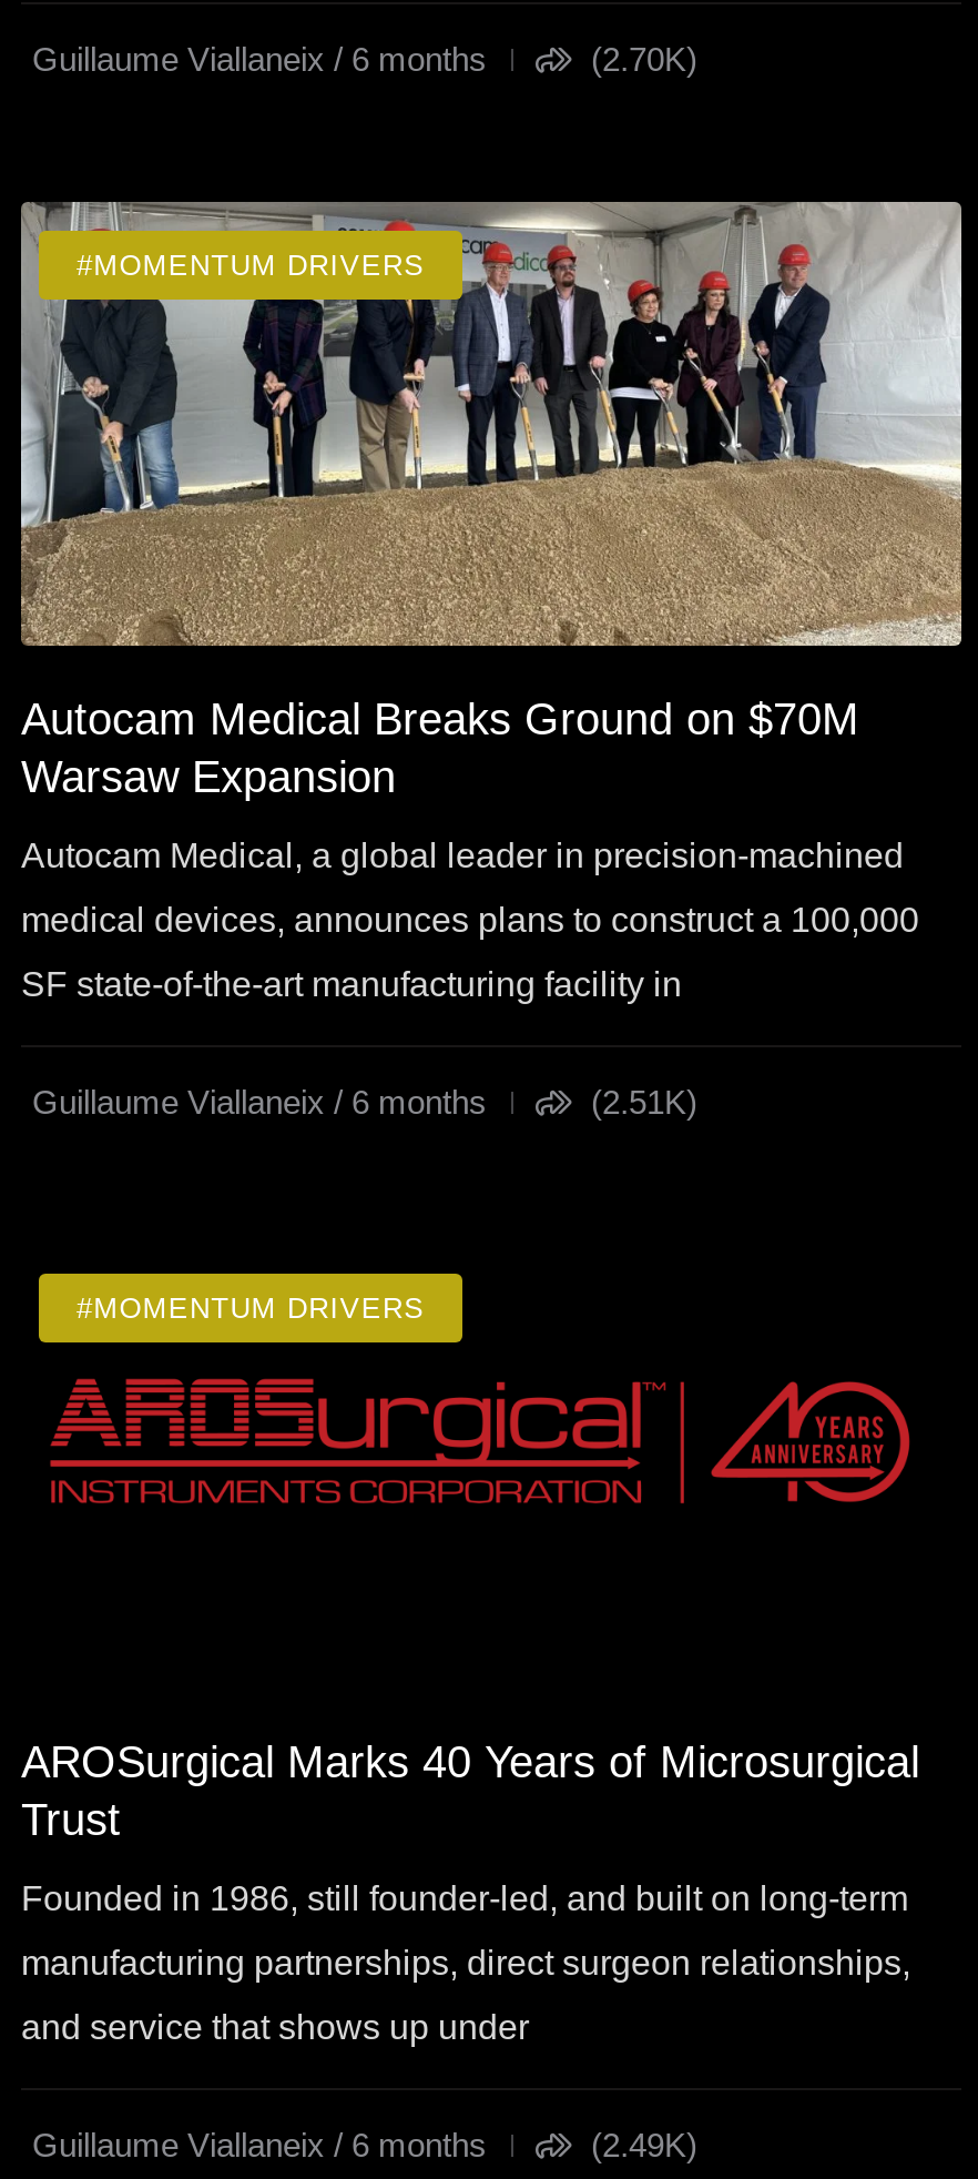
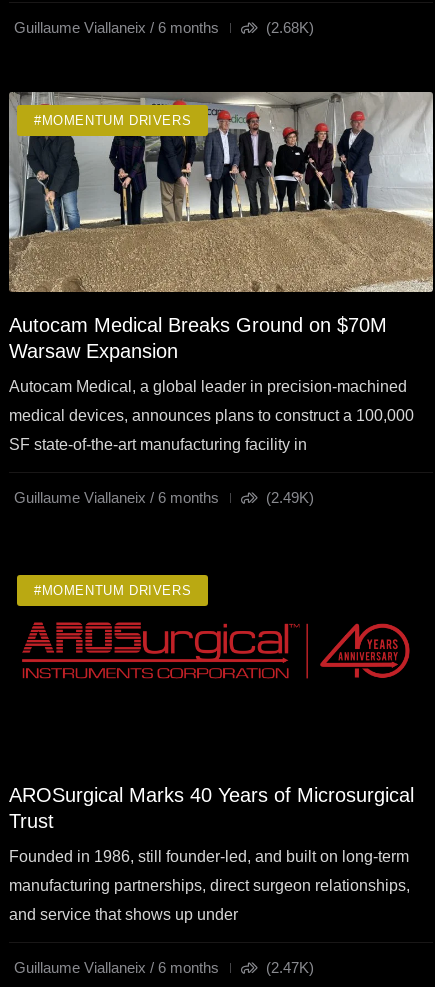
[582,40,697,78] (2.70K) -> [262,19,314,36] (2.68K)
[582,1083,697,1121] (2.51K) -> [262,489,314,506] (2.49K)
[582,2126,697,2164] (2.49K) -> [262,959,314,976] (2.47K)

